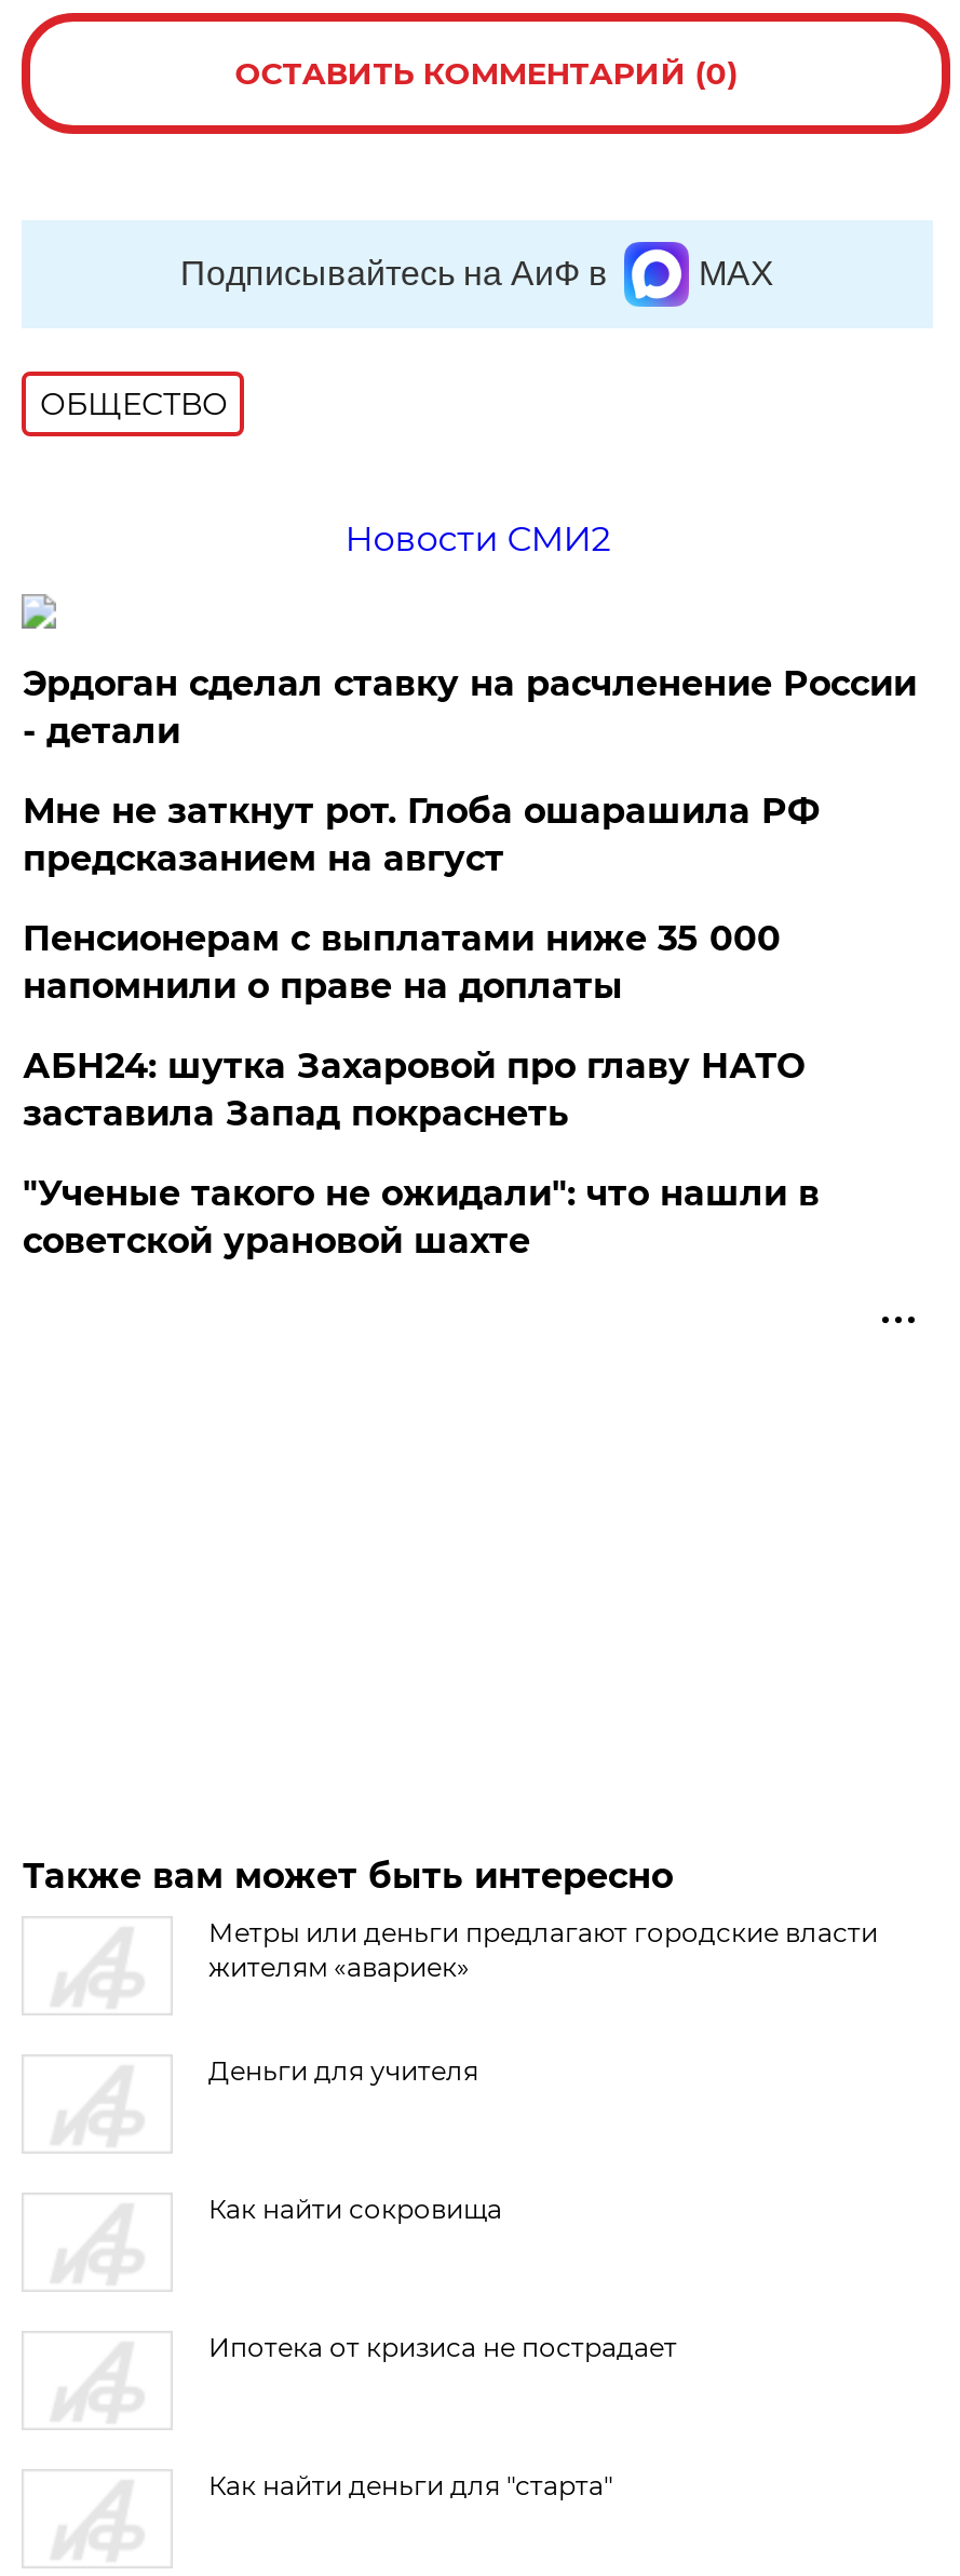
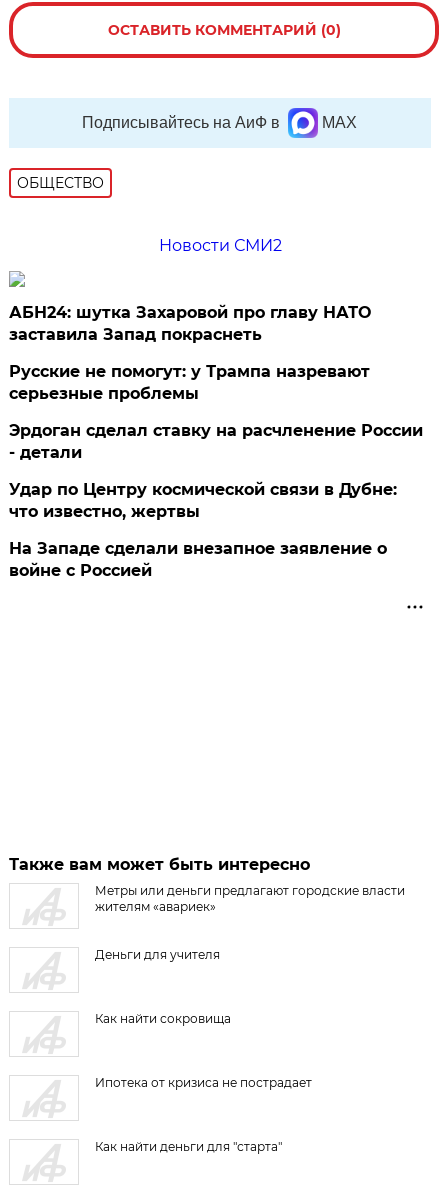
moved [22,663,917,752] -> [9,421,423,462]: Эрдоган сделал ставку на расчленение России | - детали
[22,791,819,1007] Мне не заткнут рот. Глоба ошарашила РФ | предсказанием на август | Пенсионерам с выплатами ниже 35 000 | напомнили о праве на доплаты -> none
moved [22,1046,804,1134] -> [9,303,371,344]: АБН24: шутка Захаровой про главу НАТО | заставила Запад покраснеть
[22,1173,819,1262] "Ученые такого не ожидали": что нашли в | советской урановой шахте -> [9,362,397,580] Русские не помогут: у Трампа назревают | серьезные проблемы | Удар по Центру космической связи в Дубне: | что известно, жертвы | На Западе сделали внезапное заявление о | войне с Россией

